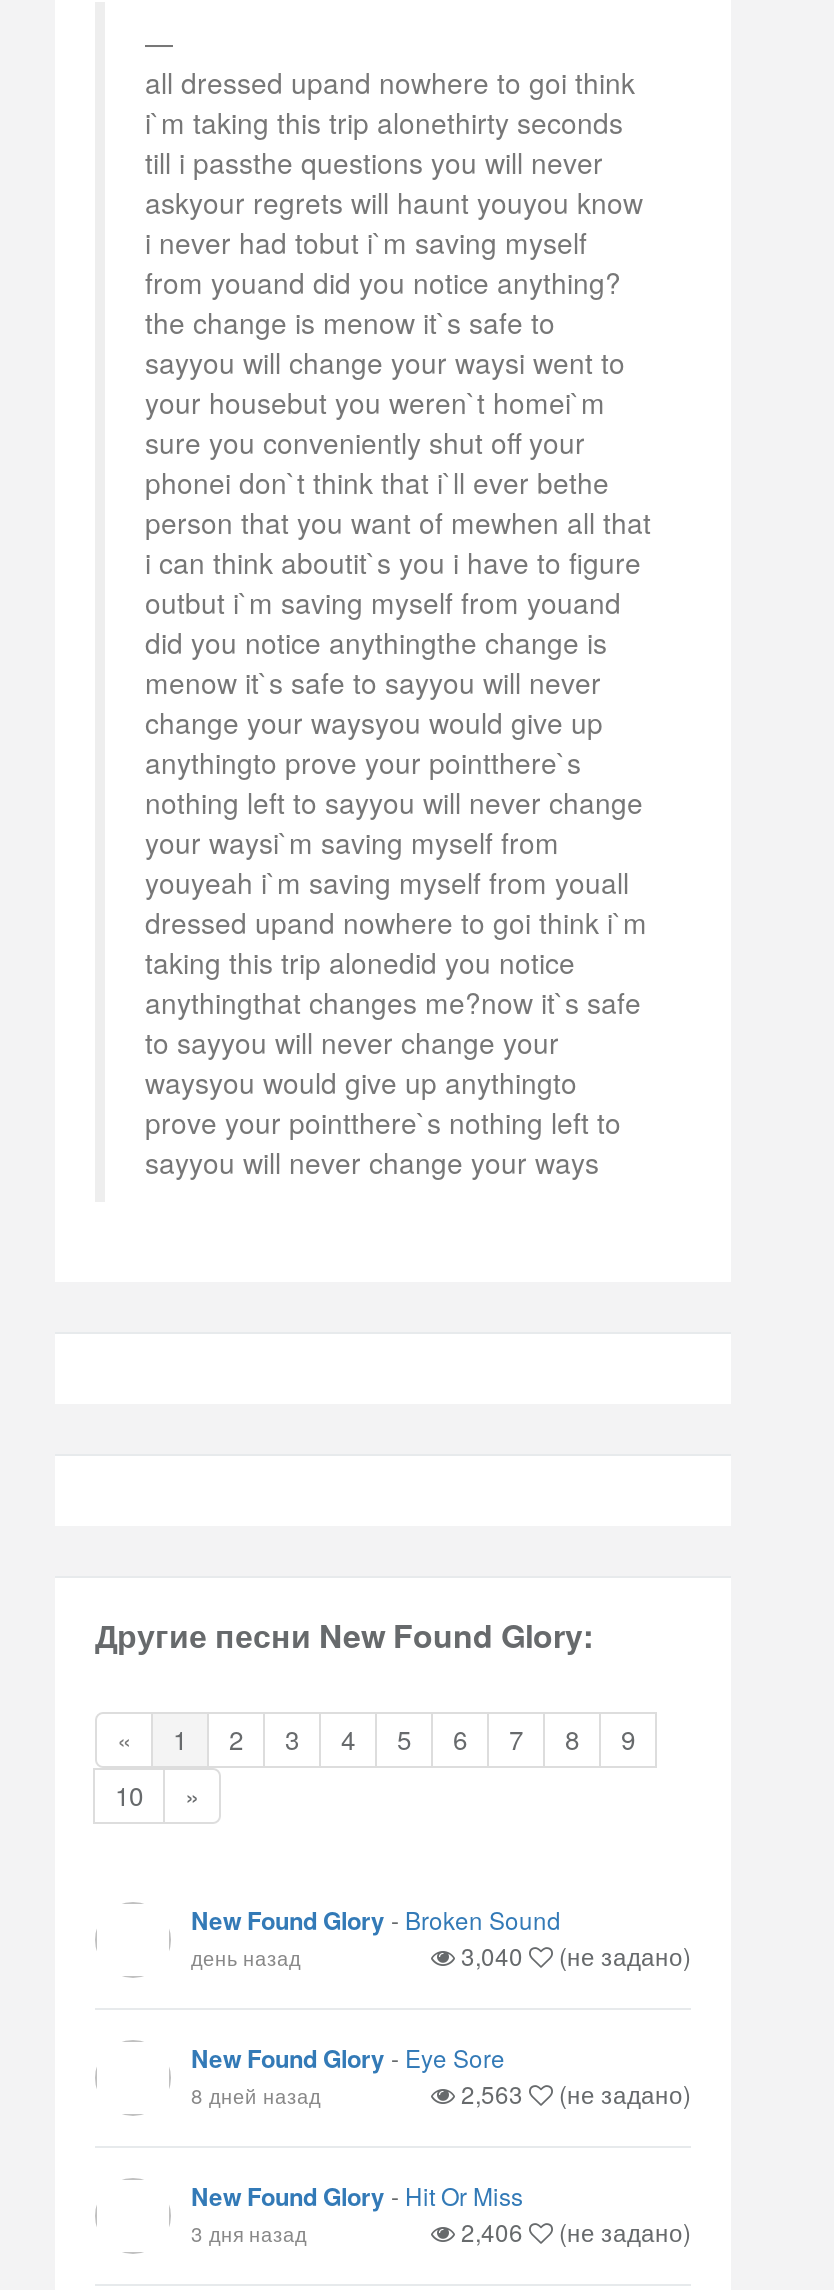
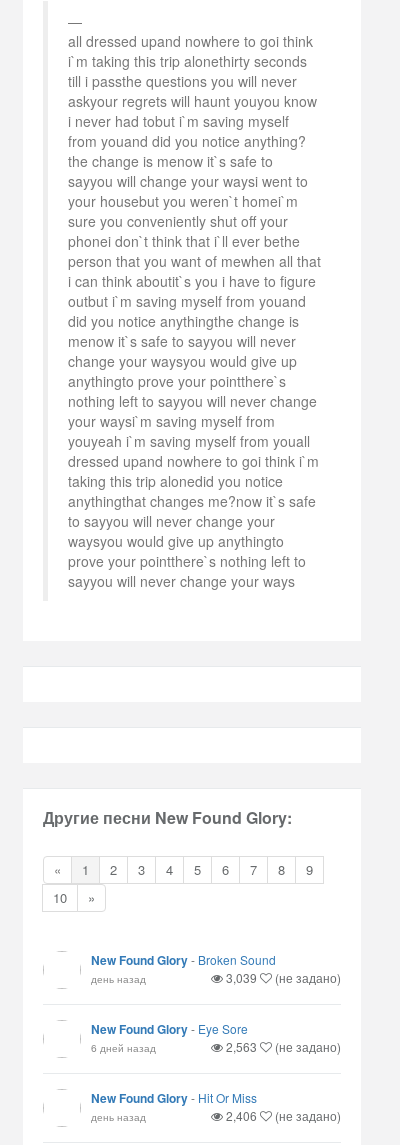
[455,1938,691,1972] 3,040 (не задано) -> [223,969,341,986] 3,039 (не задано)
[191,2080,321,2110] 8 дней назад -> [91,1040,156,1055] 6 дней назад
[191,2218,307,2248] 3 дня назад -> [91,1109,146,1124] день назад

